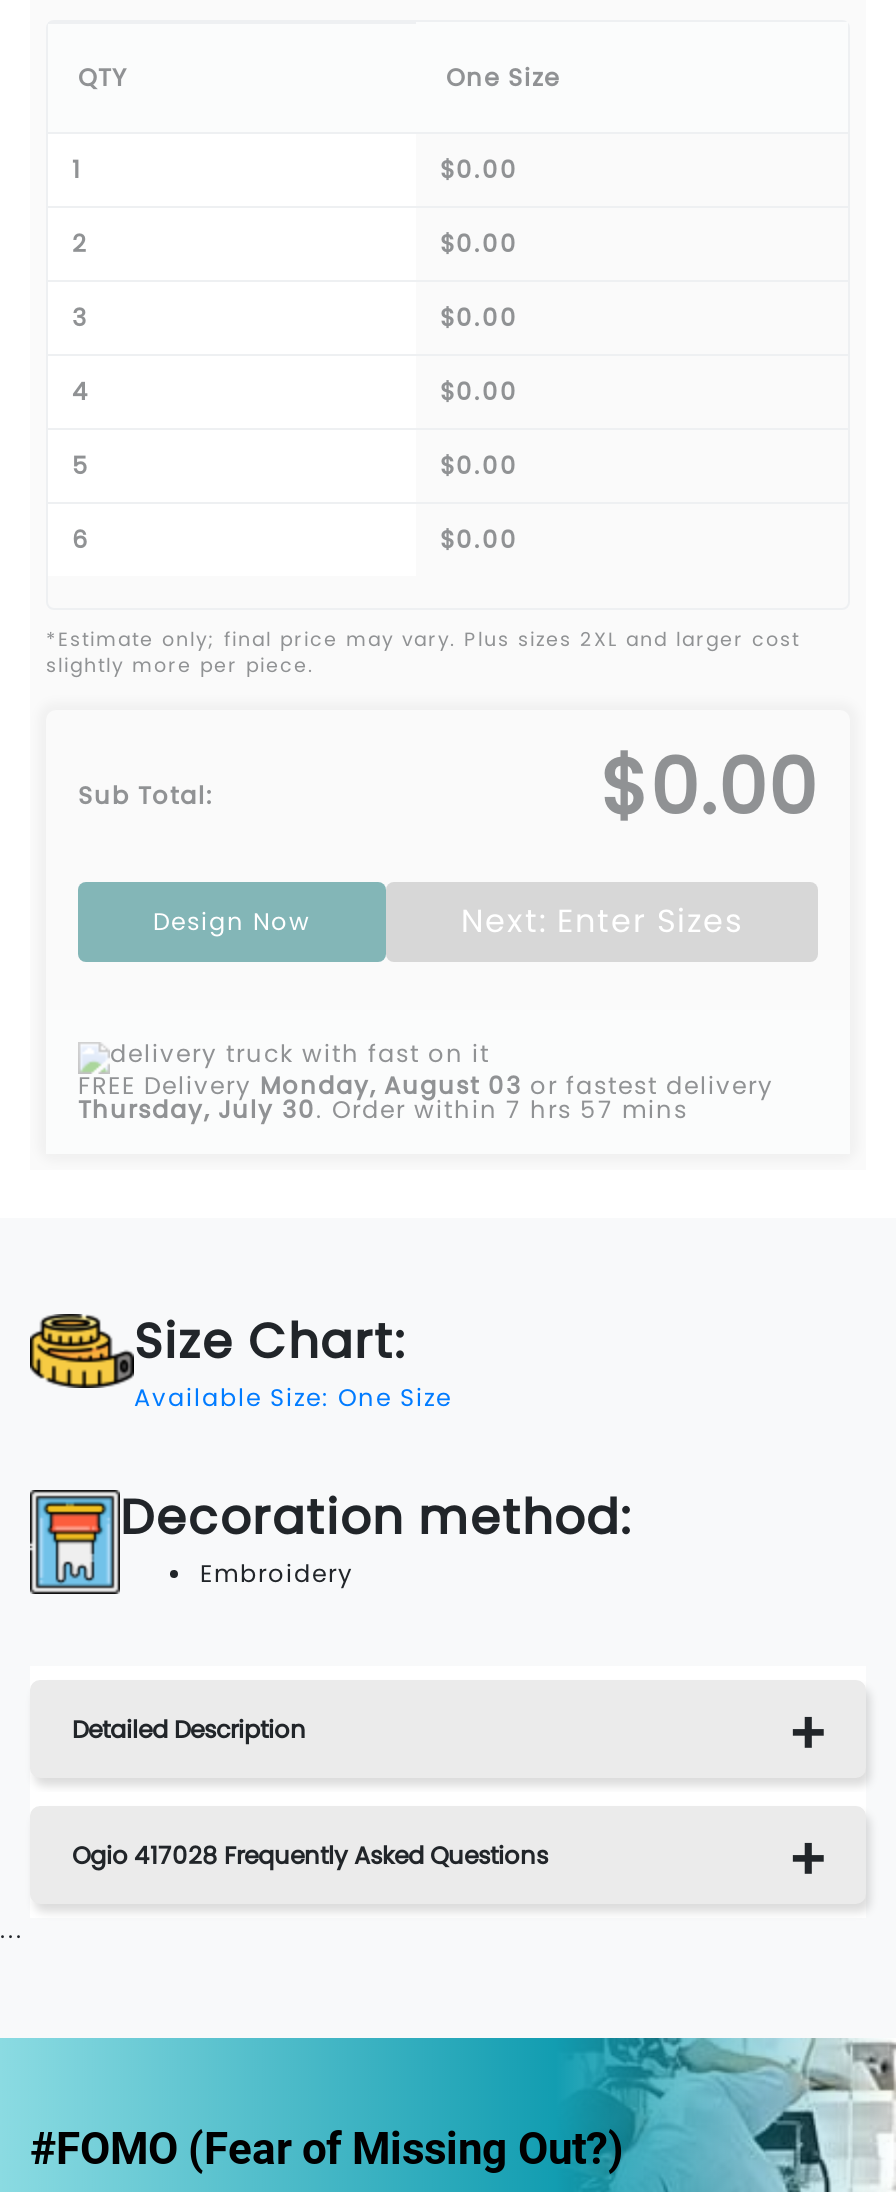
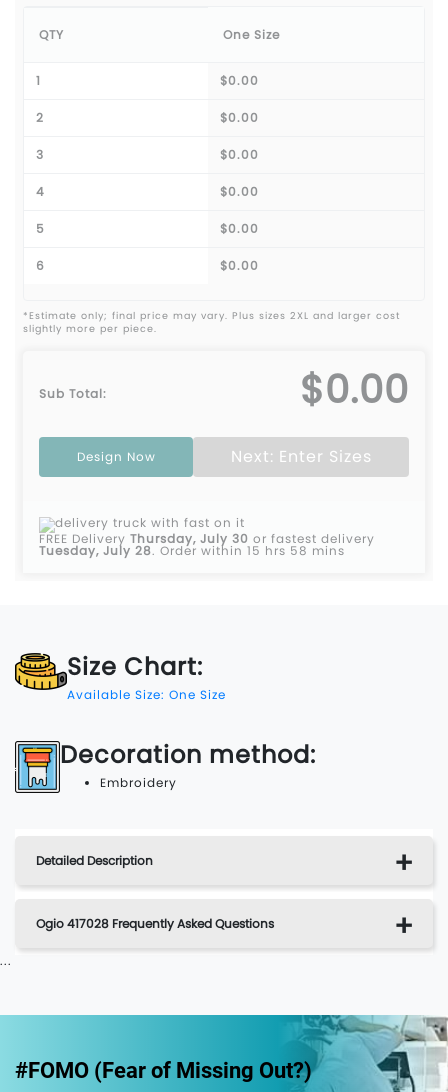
[78,1068,774,1102] FREE Delivery Monday, August 03 or fastest delivery -> [39,530,375,547] FREE Delivery Thursday, July 30 or fastest delivery
[78,1092,688,1126] Thursday, July 30.Order within 7 hrs 57 mins -> [39,542,345,559] Tuesday, July 28.Order within 15 hrs 58 mins

